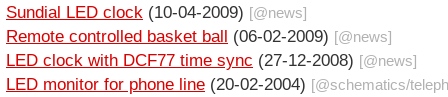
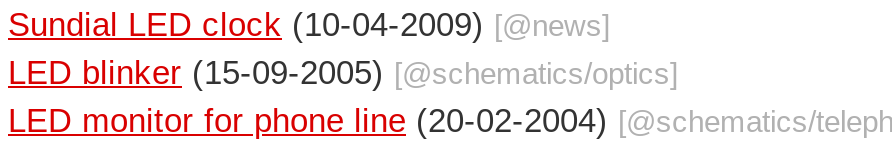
[6,27,417,70] Remote controlled basket ball (06-02-2009) [@ news] | LED clock with DCF77 time sync (27-12-2008) [@ news] -> [8,54,678,92] LED blinker (15-09-2005) [@schematics/optics]

